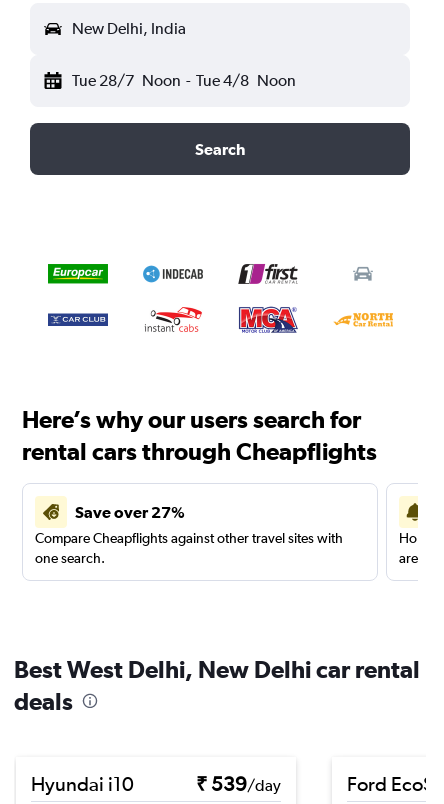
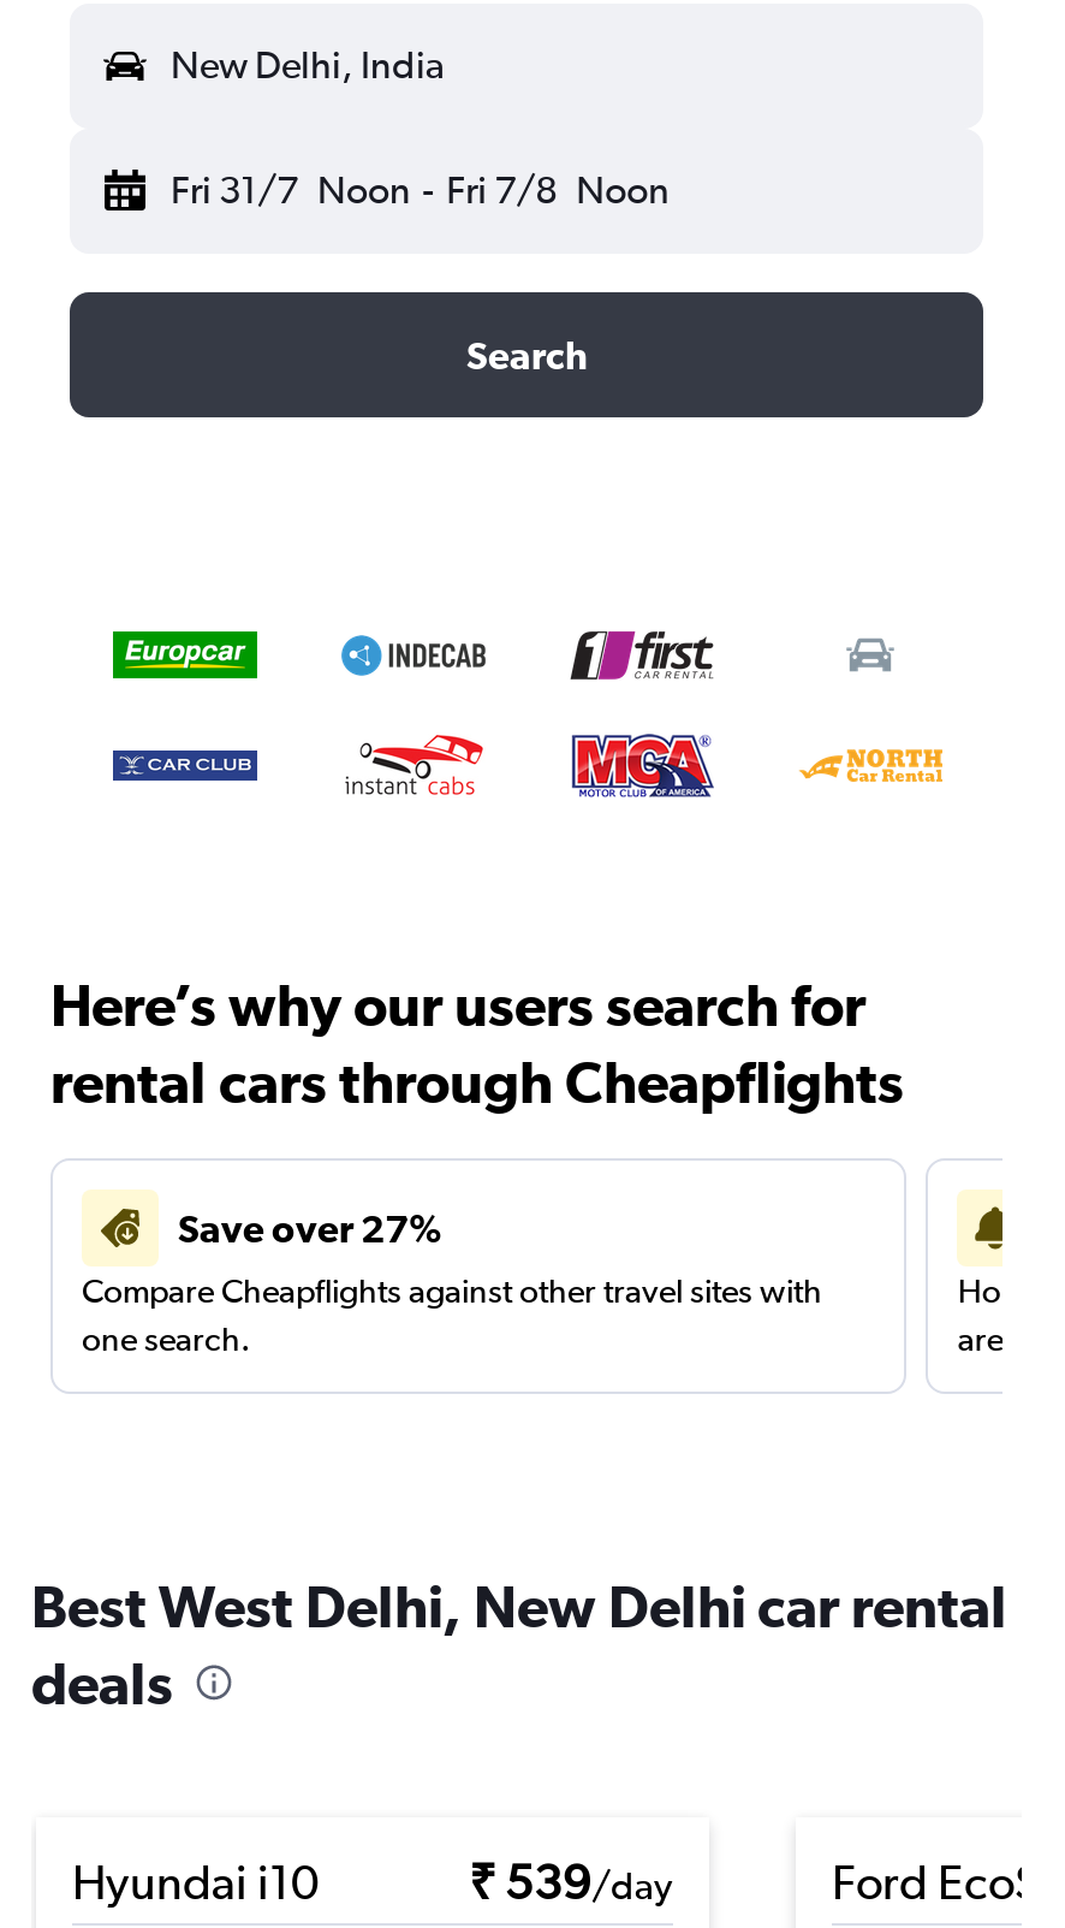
[72,71,296,90] Tue 28/7 Noon - Tue 4/8 Noon -> [171,167,670,213] Fri 31/7 Noon - Fri 7/8 Noon

